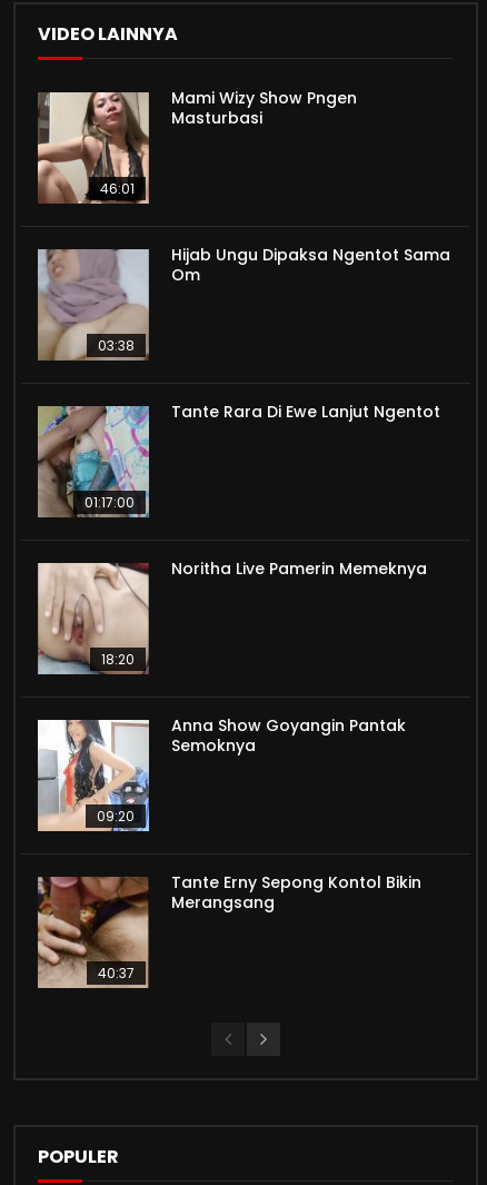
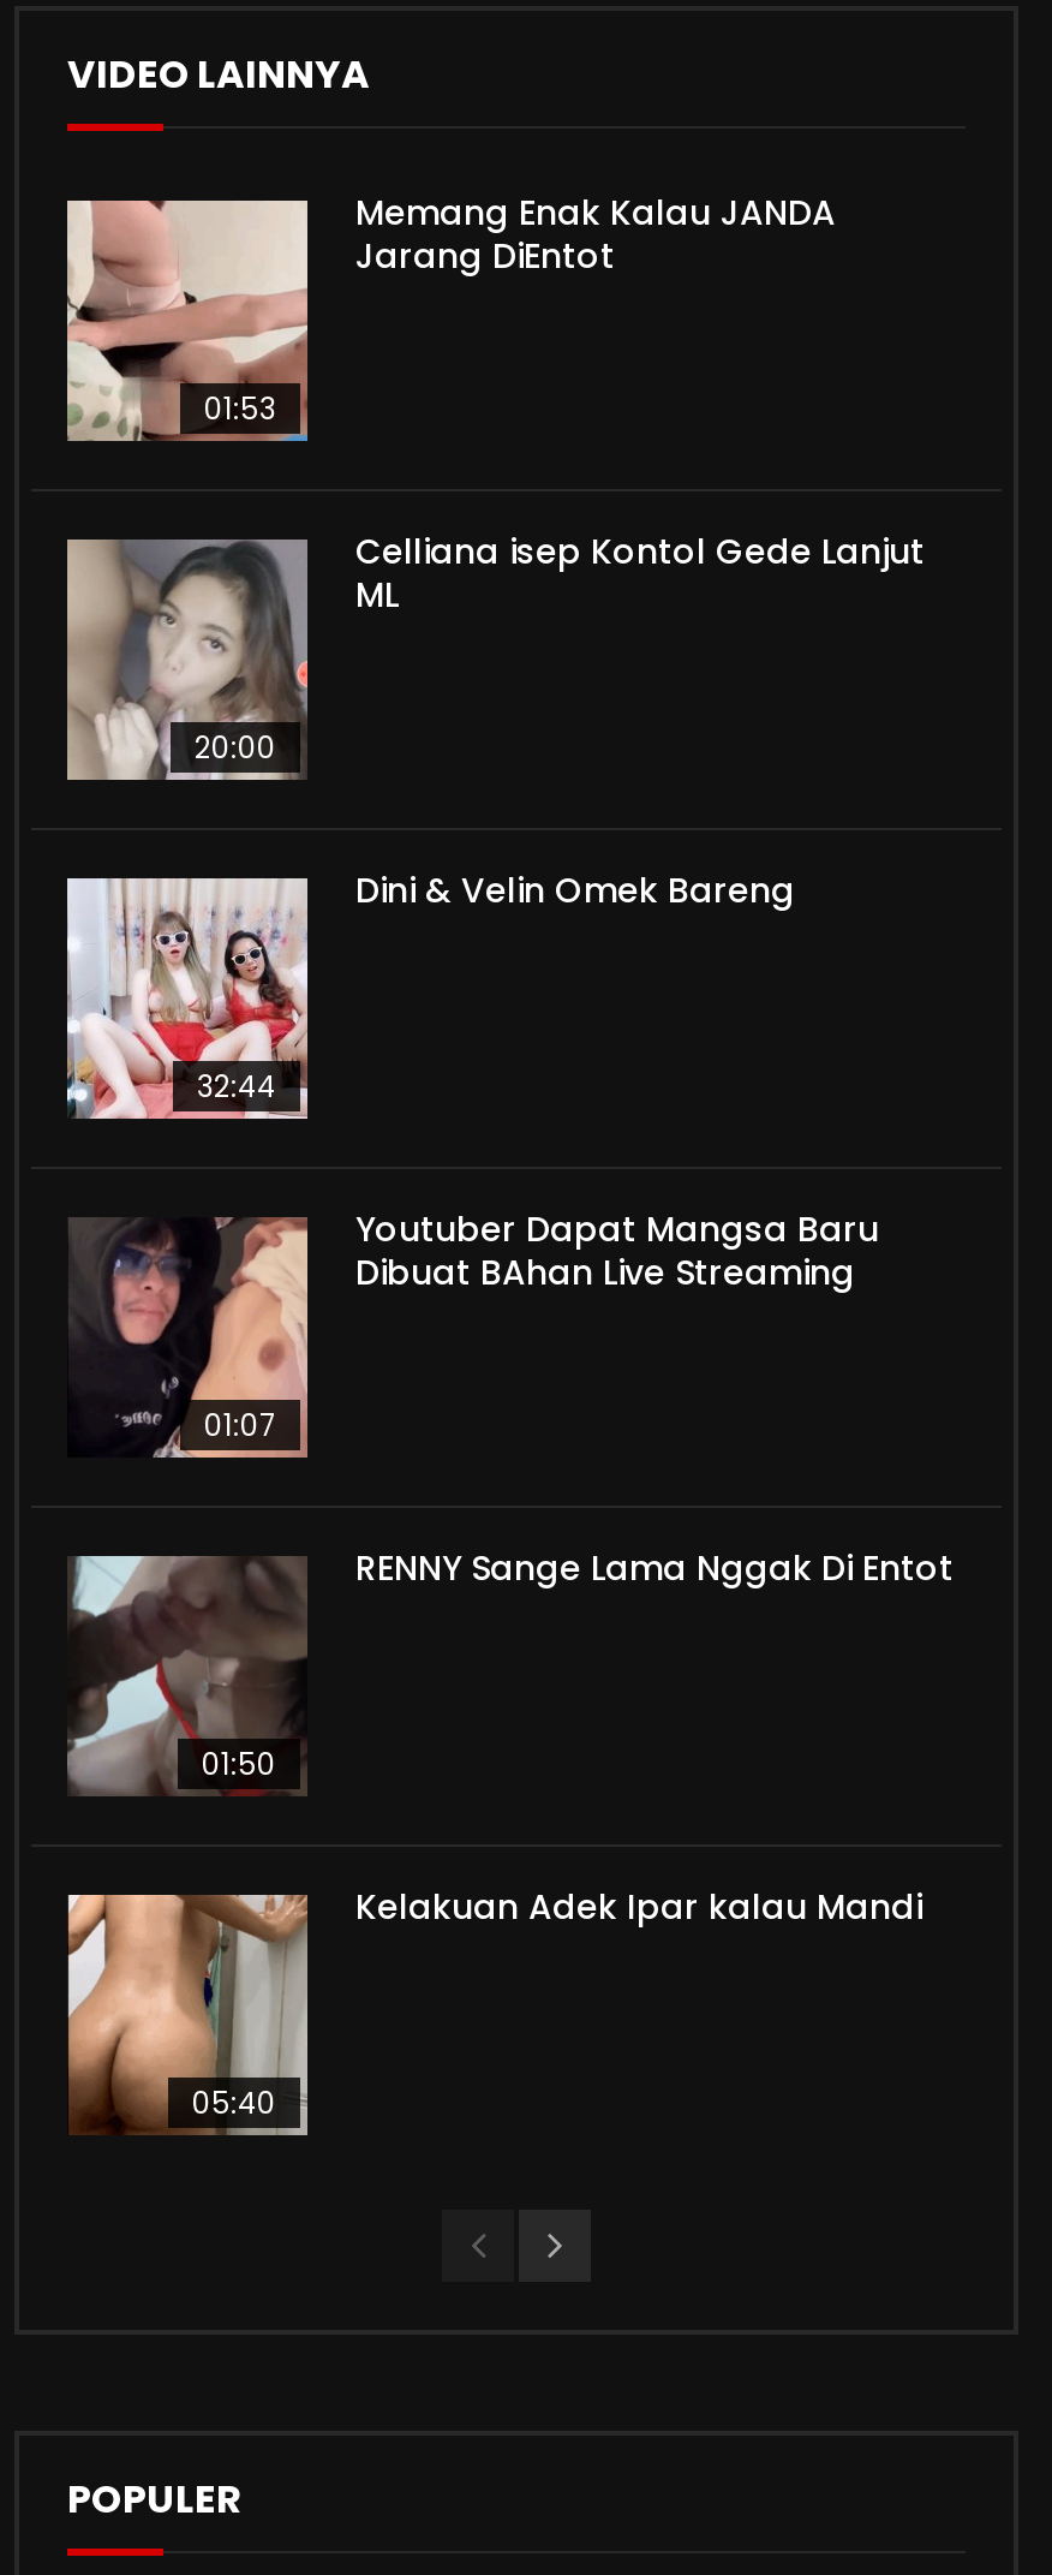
[37,91,149,205] [image] | 46:01 -> [65,198,307,441] [image] | 01:53
[171,87,357,129] Mami Wizy Show Pngen | Masturbasi -> [355,189,836,280] Memang Enak Kalau JANDA | Jarang DiEntot
[38,249,150,362] [image] | 03:38 -> [67,540,310,782] [image] | 20:00
[171,244,450,286] Hijab Ungu Dipaksa Ngentot Sama | Om -> [355,528,925,619] Celliana isep Kontol Gede Lanjut | ML
[37,405,150,517] [image] | 01:17:00 -> [65,876,310,1119] [image] | 32:44
[171,401,440,423] Tante Rara Di Ewe Lanjut Ngentot -> [355,867,795,915] Dini & Velin Omek Bareng
[37,562,149,675] [image] | 18:20 -> [67,1217,310,1458] [image] | 01:07
[171,558,427,580] Noritha Live Pamerin Memeknya -> [355,1206,879,1297] Youtuber Dapat Mangsa Baru | Dibuat BAhan Live Streaming
[37,719,150,832] [image] | 09:20 -> [67,1554,307,1796] [image] | 01:50
[171,715,406,757] Anna Show Goyangin Pantak | Semoknya -> [355,1545,954,1593] RENNY Sange Lama Nggak Di Entot
[37,876,149,989] [image] | 40:37 -> [65,1892,310,2135] [image] | 05:40
[171,871,421,914] Tante Erny Sepong Kontol Bikin | Merangsang -> [355,1883,922,1931] Kelakuan Adek Ipar kalau Mandi

